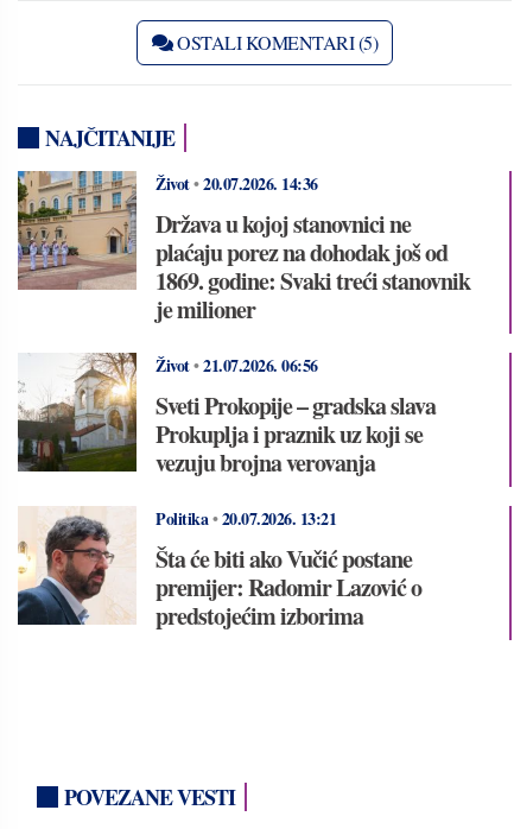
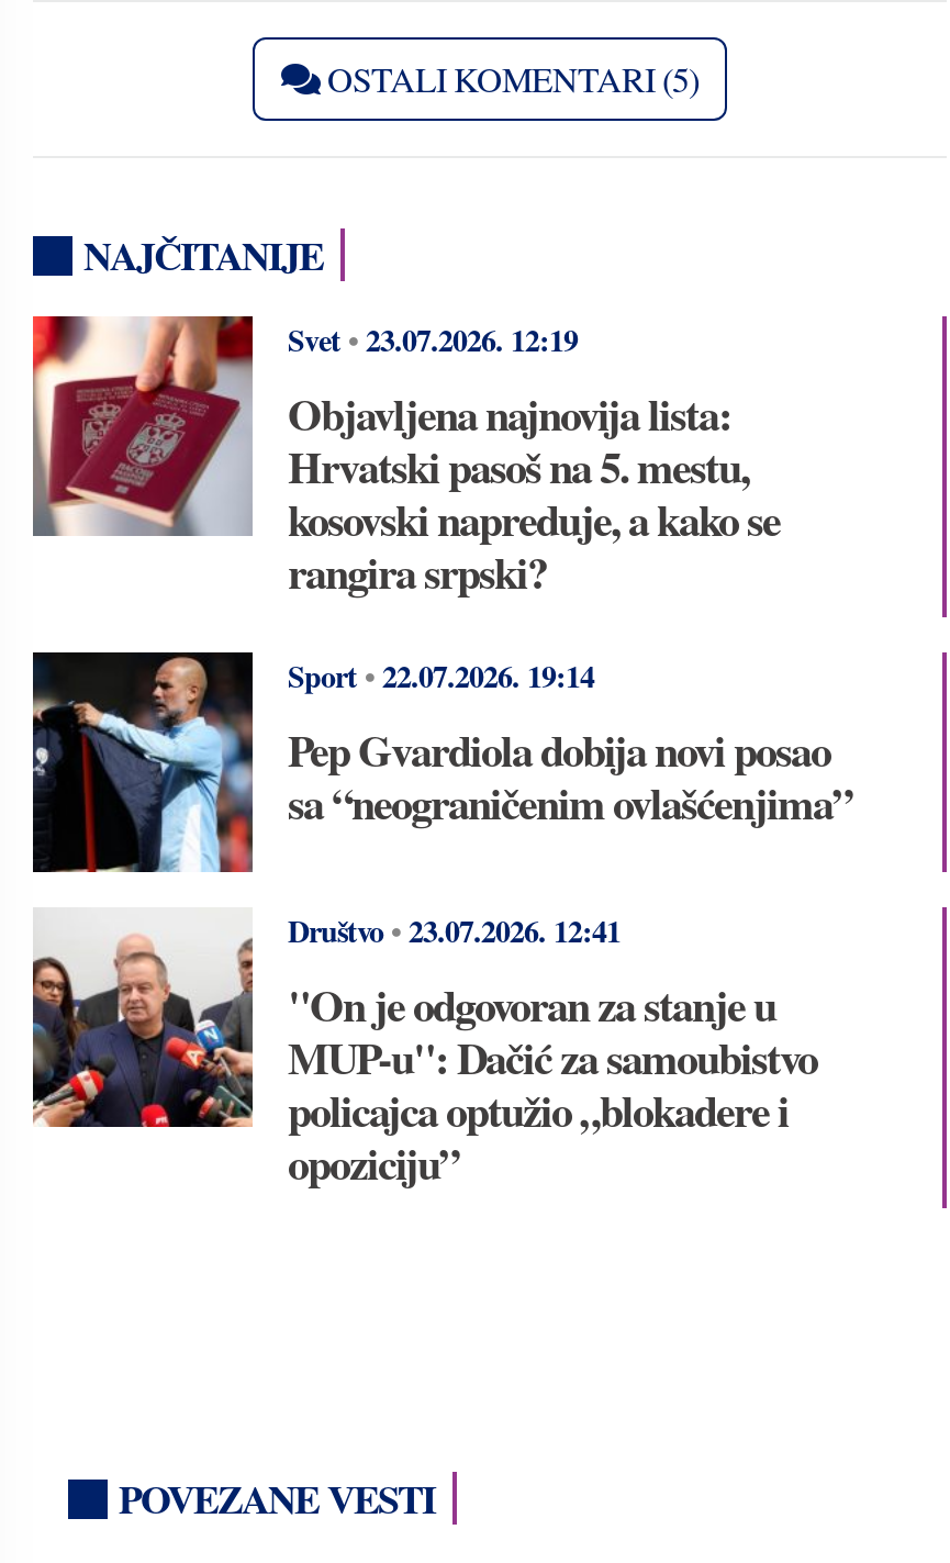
[17,170,470,327] [image] | Život •20.07.2026. 14:36 | Država u kojoj stanovnici ne | plaćaju porez na dohodak još od | 1869. godine: Svaki treći stanovnik | je milioner -> [31,314,780,604] [image] | Svet •23.07.2026. 12:19 | Objavljena najnovija lista: | Hrvatski pasoš na 5. mestu, | kosovski napreduje, a kako se | rangira srpski?
[17,352,436,480] [image] | Život • 21.07.2026. 06:56 | Sveti Prokopije – gradska slava | Prokuplja i praznik uz koji se | vezuju brojna verovanja -> [31,650,852,874] [image] | Sport •22.07.2026. 19:14 | Pep Gvardiola dobija novi posao | sa “neograničenim ovlašćenjima”
[17,495,421,633] [image] | Politika • 20.07.2026. 13:21 | Šta će biti ako Vučić postane | premijer: Radomir Lazović o | predstojećim izborima -> [31,907,817,1195] [image] | Društvo •23.07.2026. 12:41 | "On je odgovoran za stanje u | MUP-u": Dačić za samoubistvo | policajca optužio „blokadere i | opoziciju”

